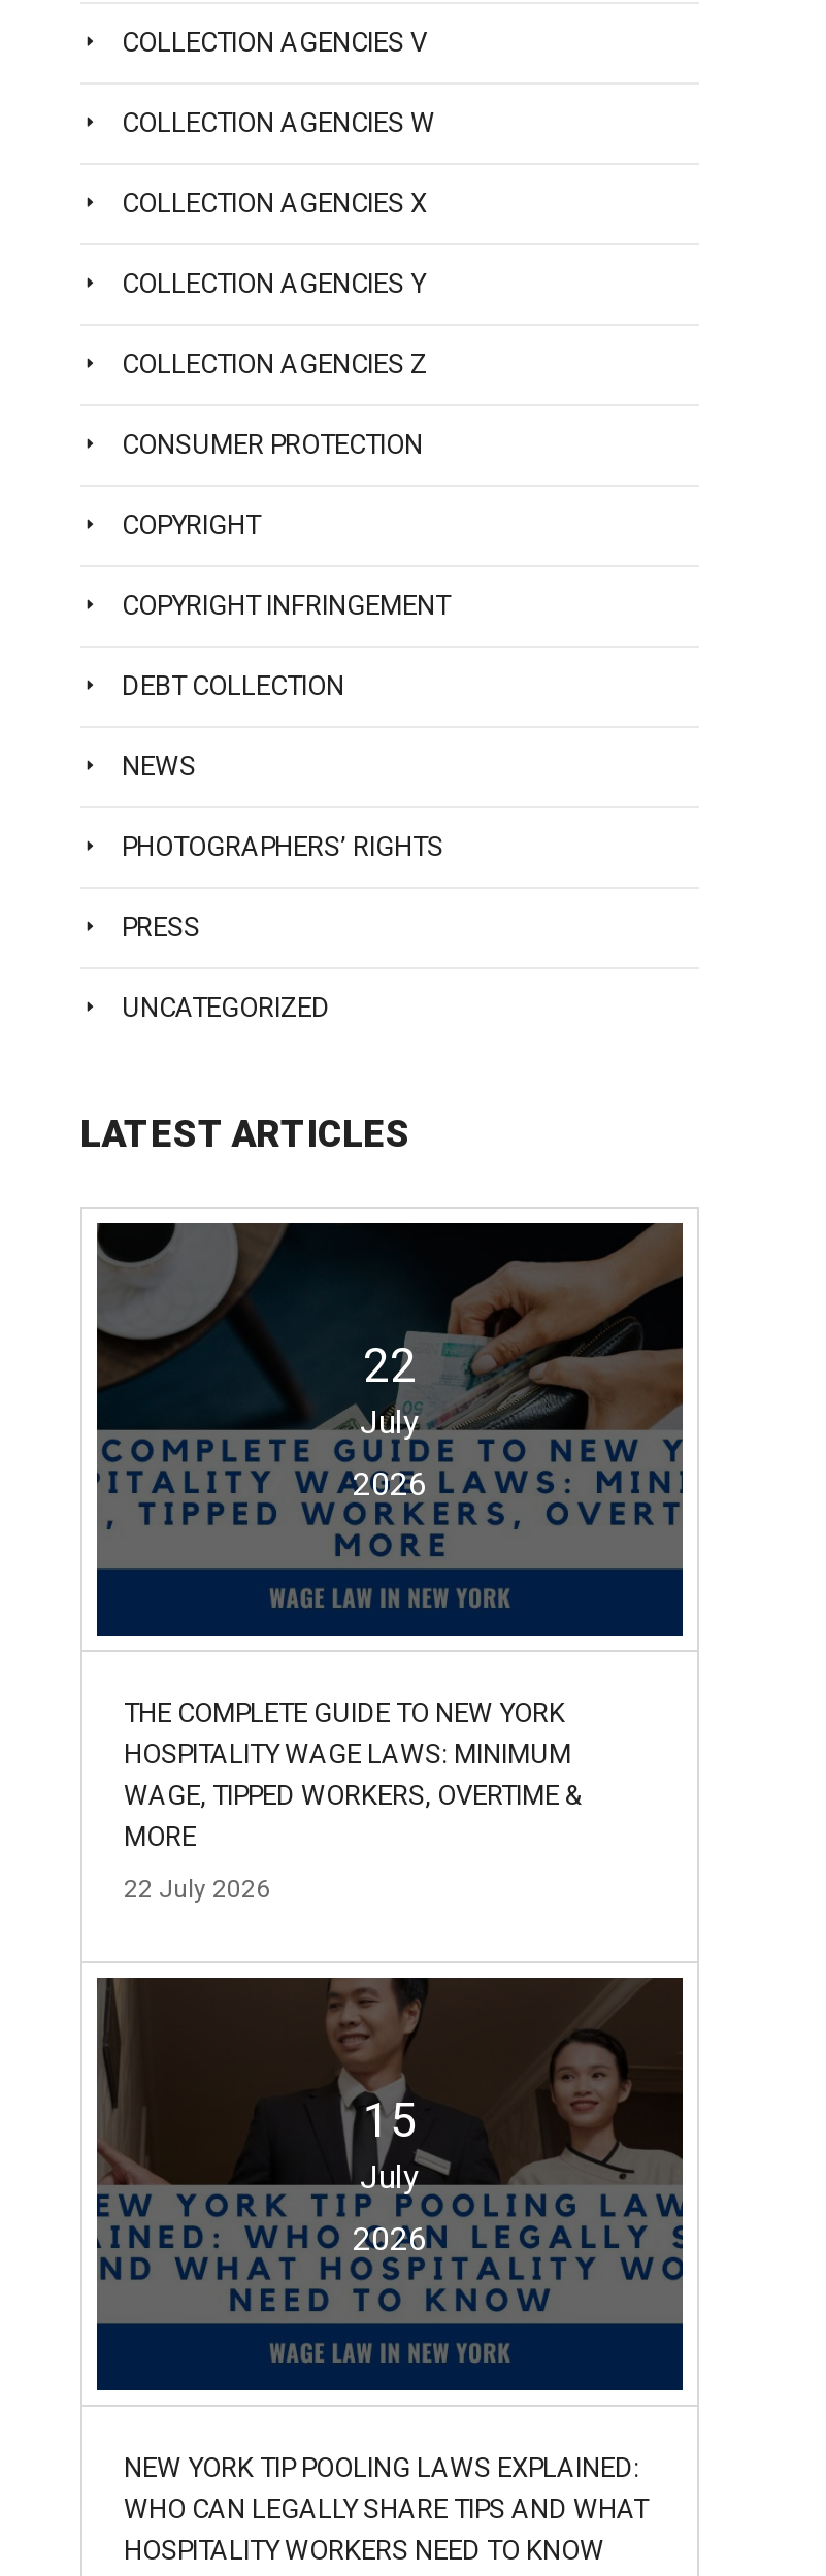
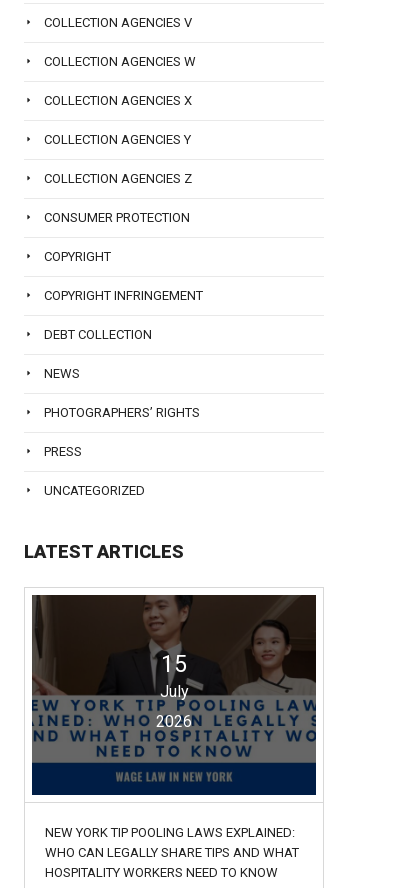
[97,1223,683,1557] [image] | 22 | July | 2026 -> none
[124,1698,584,1904] THE COMPLETE GUIDE TO NEW YORK | HOSPITALITY WAGE LAWS: MINIMUM | WAGE, TIPPED WORKERS, OVERTIME & | MORE | 22 July 2026 -> none

